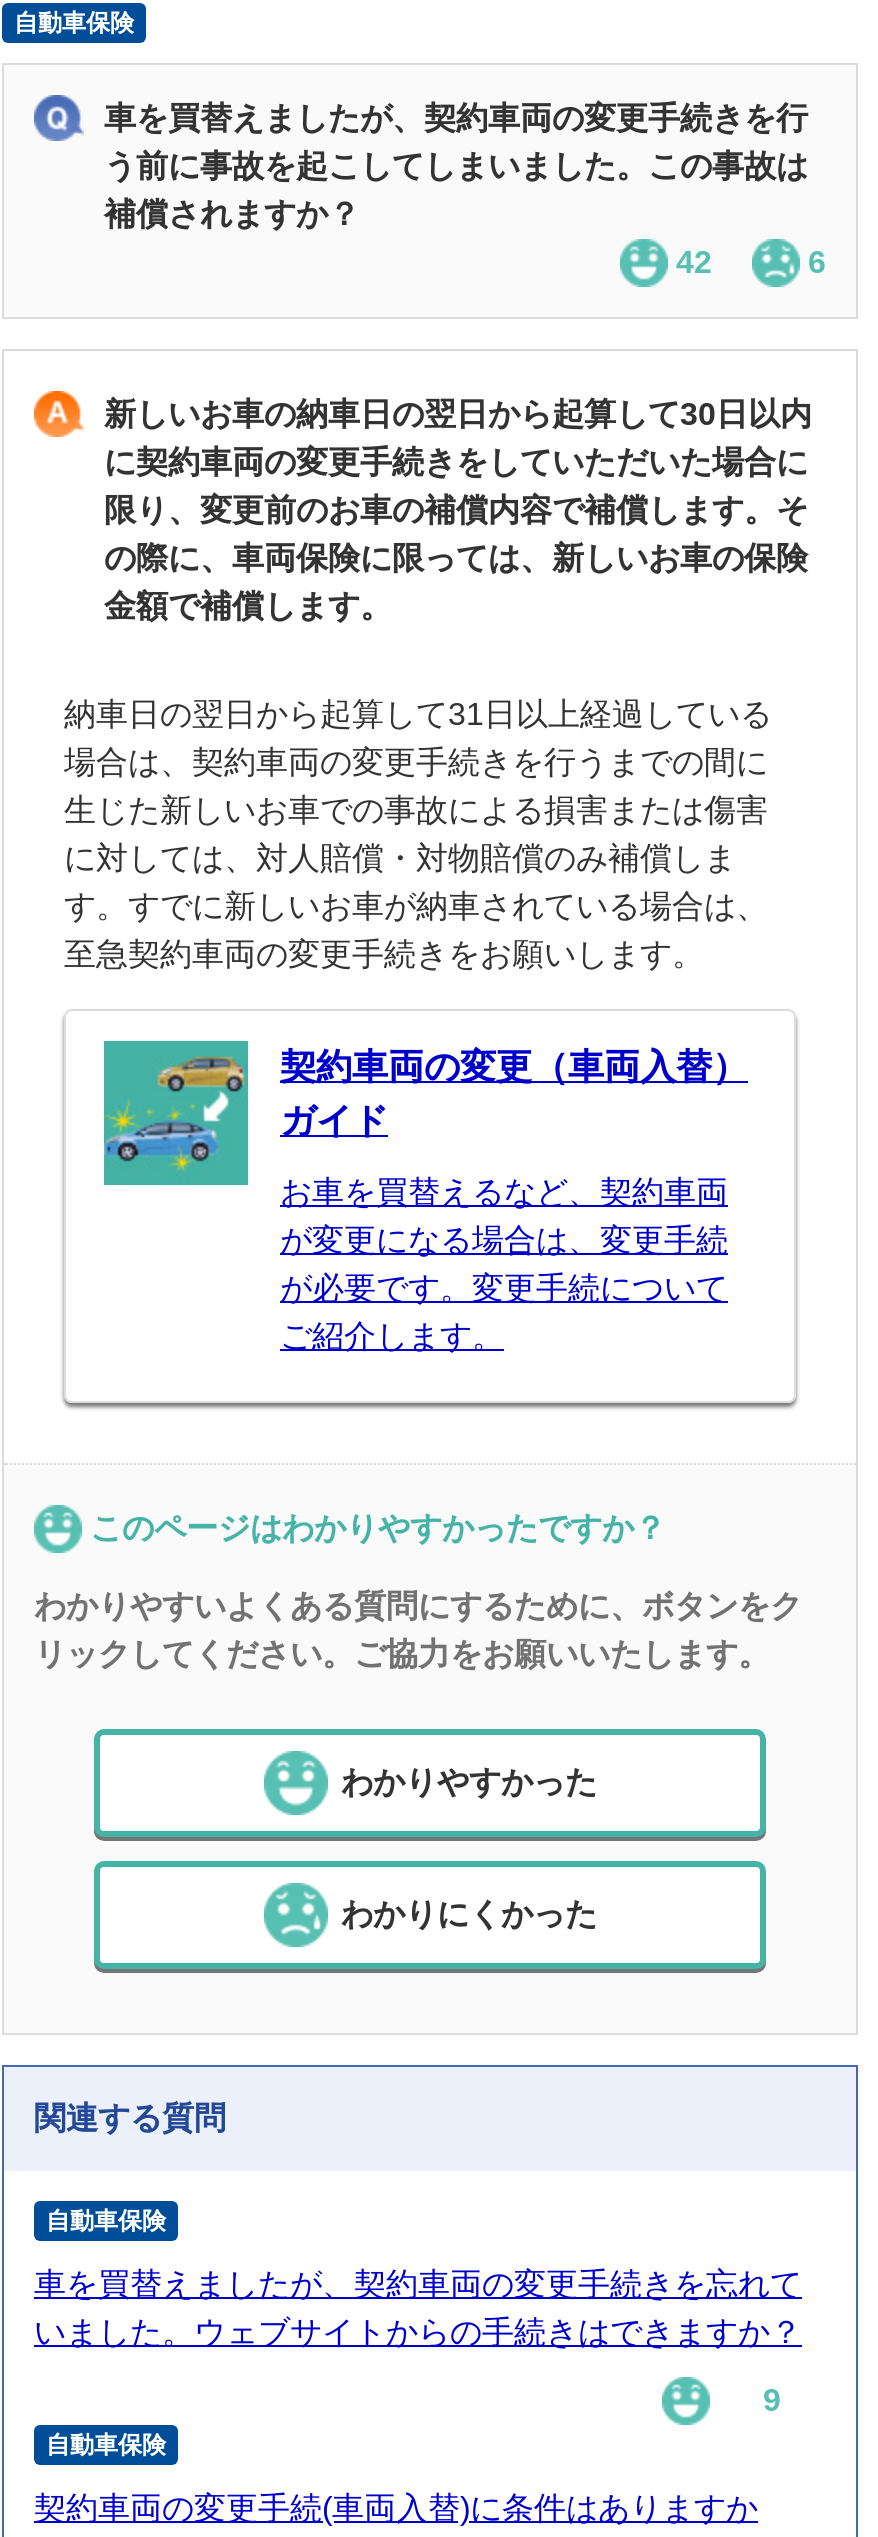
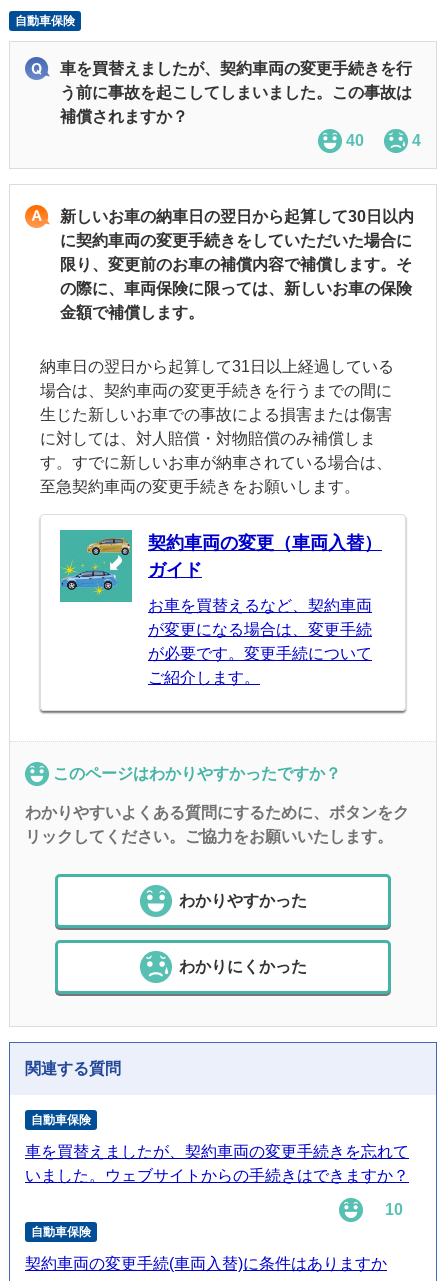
[676,245,712,279] 42 -> [346,132,364,149] 40
[808,245,826,279] 6 -> [412,132,421,149] 4
[763,2383,781,2417] 9 -> [385,1201,403,1218] 10

